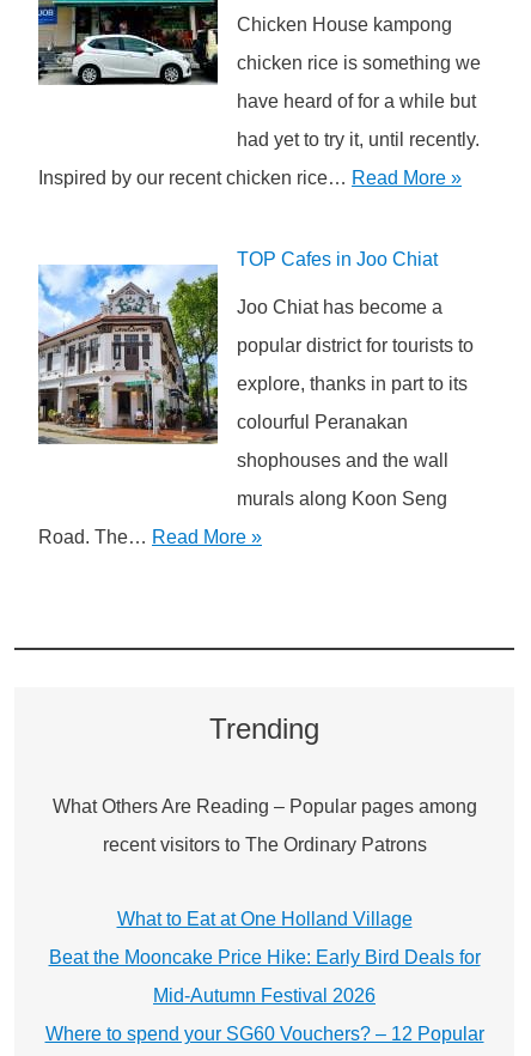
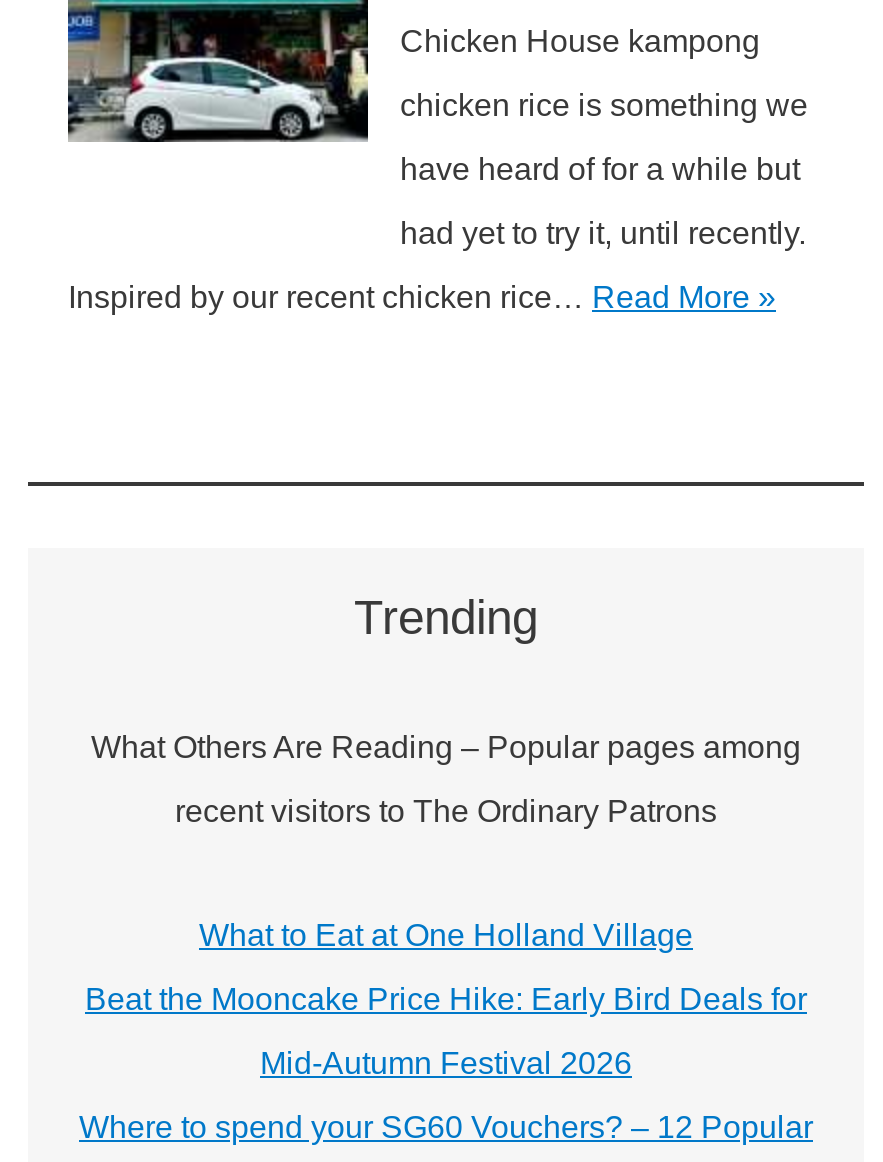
[37,249,474,547] [image] | TOP Cafes in Joo Chiat | Joo Chiat has become a | popular district for tourists to | explore, thanks in part to its | colourful Peranakan | shophouses and the wall | murals along Koon Seng | Road. The… Read More » -> none

